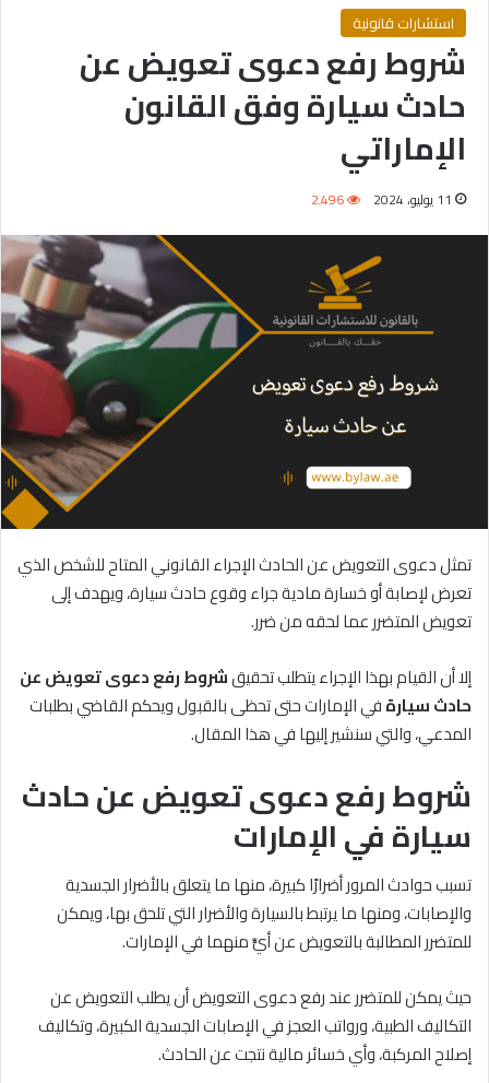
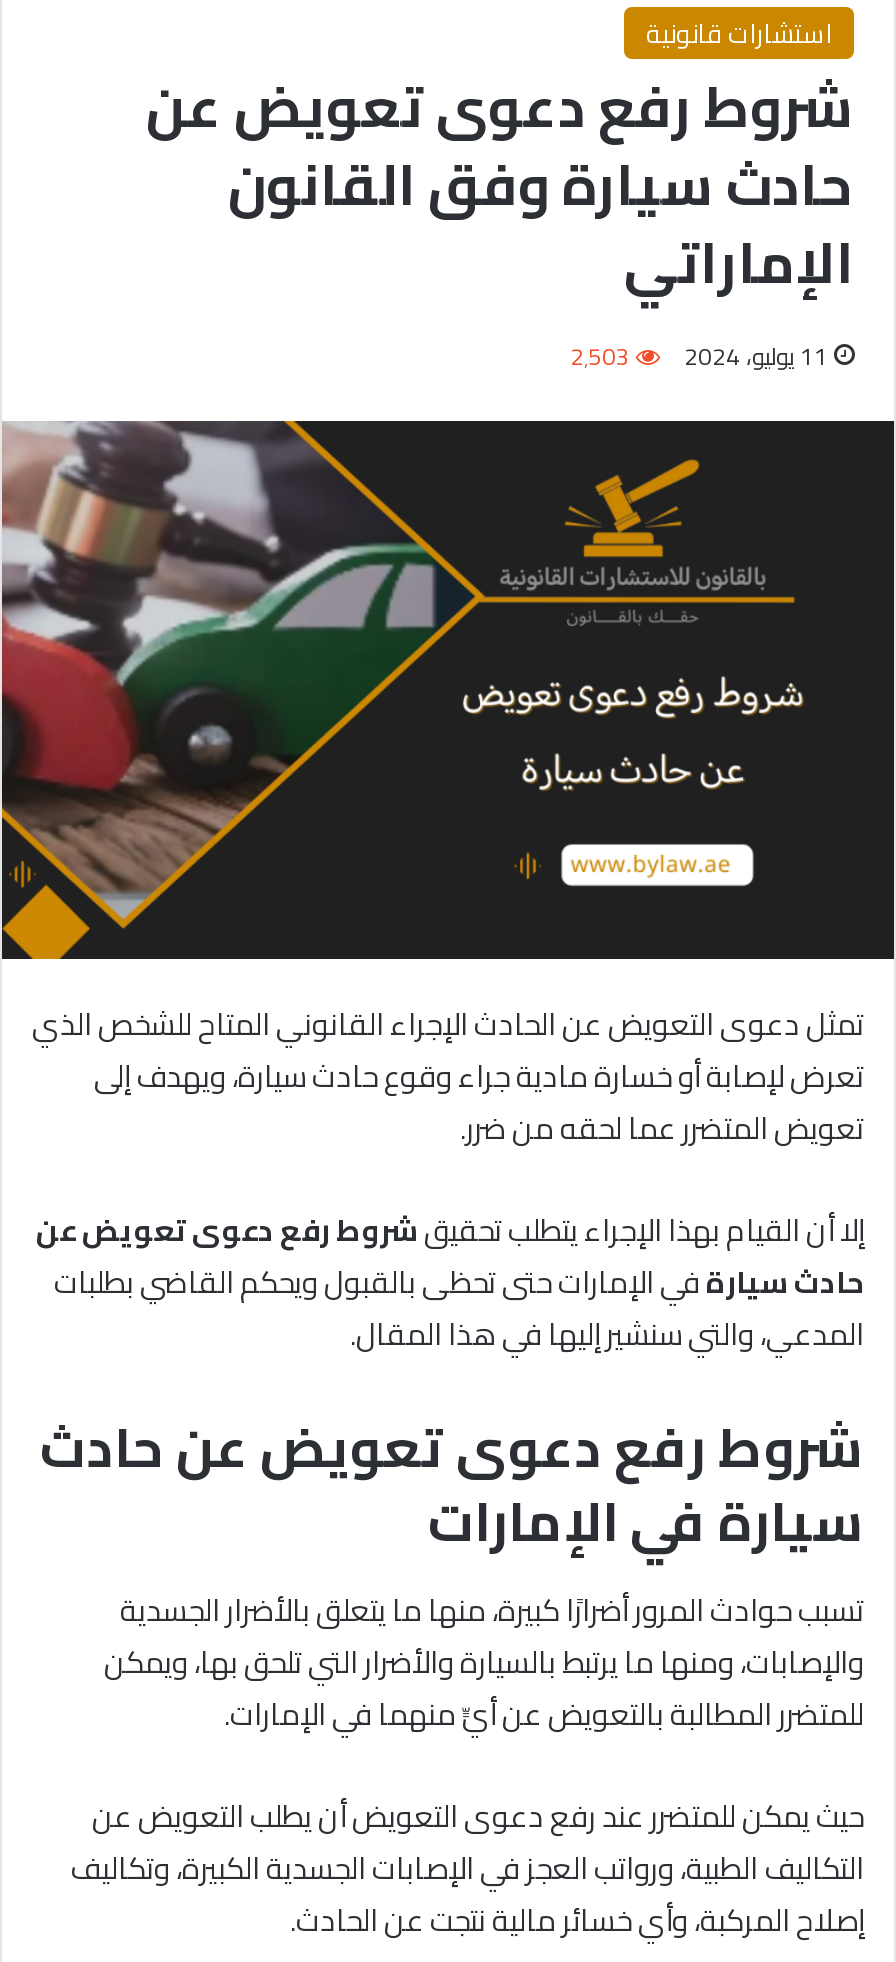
[311,187,344,212] 2٬496 -> [570,333,630,379] 2٬503

